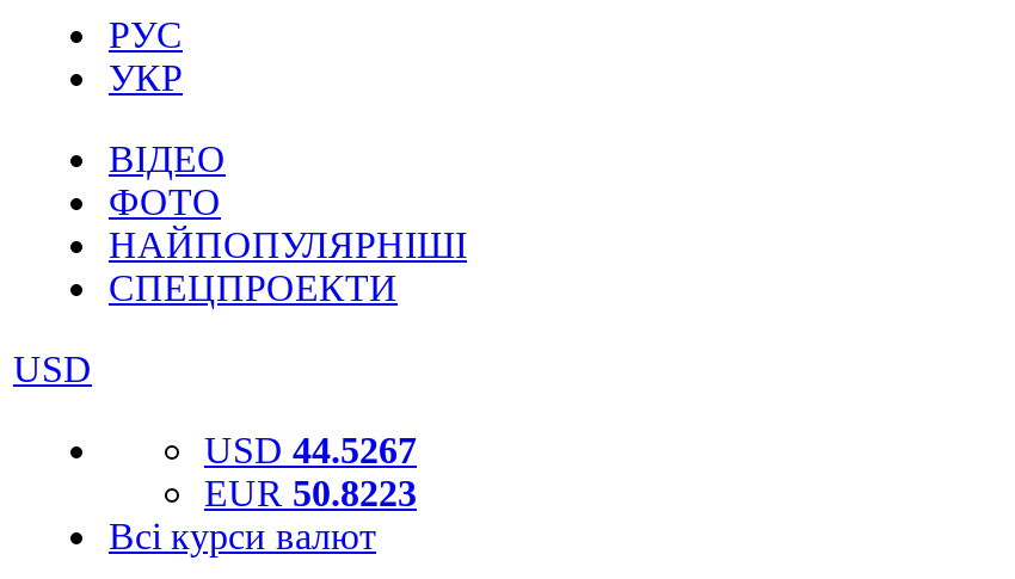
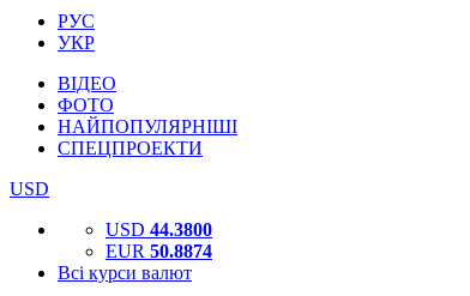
[204,430,417,470] USD 44.5267 -> [106,219,212,240] USD 44.3800
[204,473,417,513] EUR 50.8223 -> [106,241,212,261] EUR 50.8874

